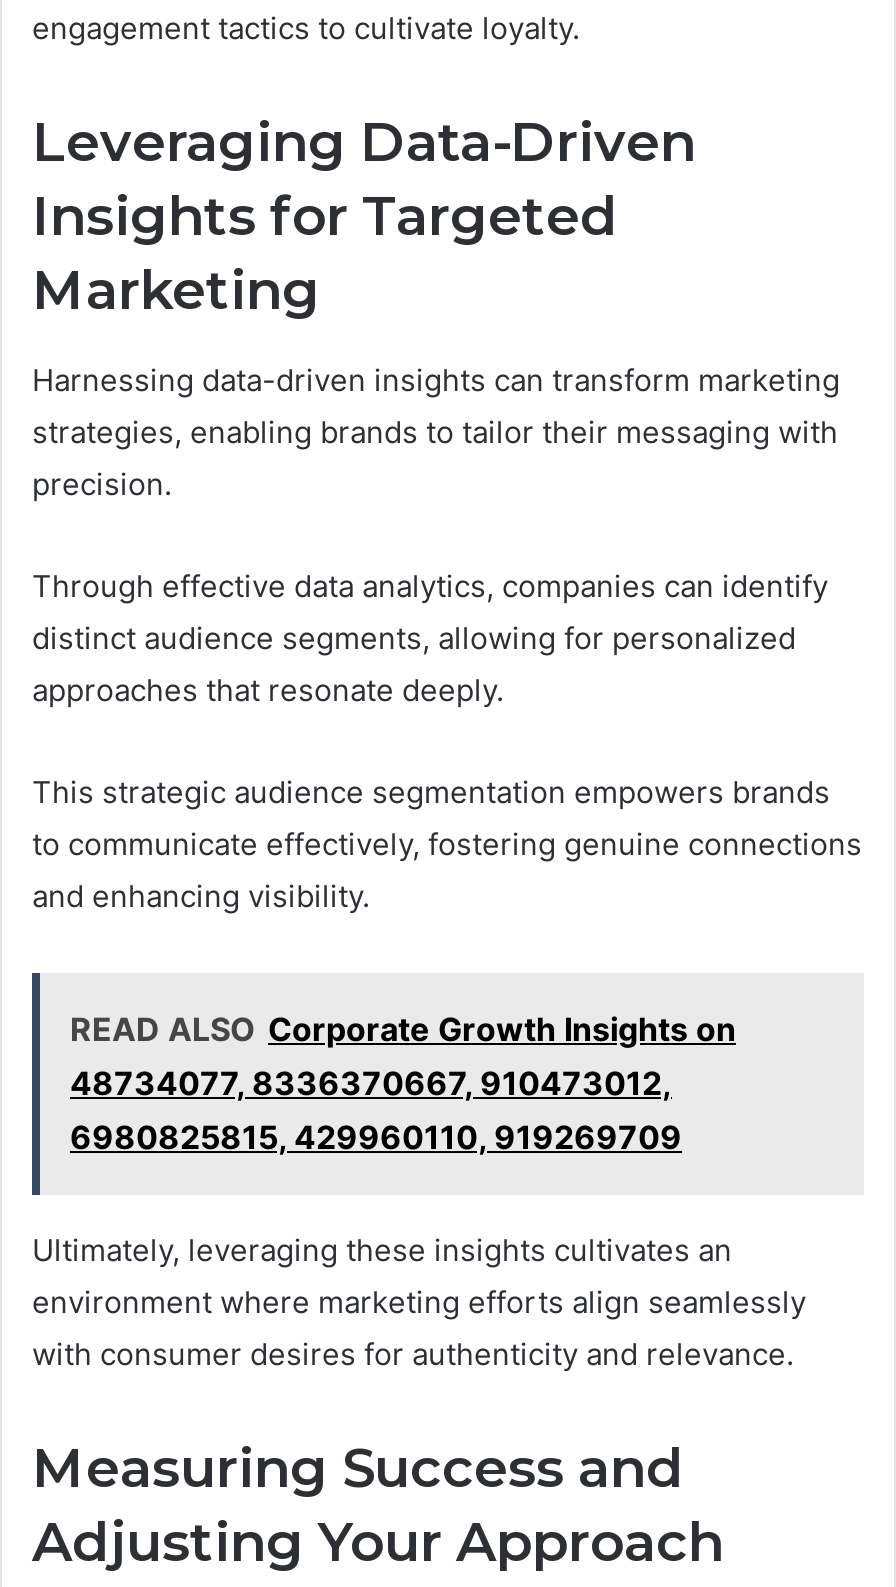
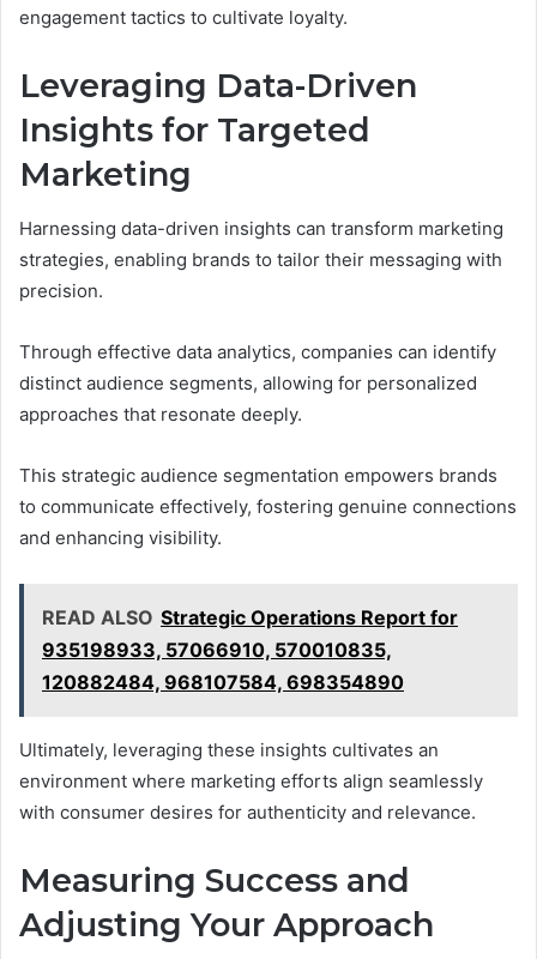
[70,1008,736,1048] READ ALSO Corporate Growth Insights on -> [42,605,458,629] READ ALSO Strategic Operations Report for
[70,1062,672,1102] 48734077, 8336370667, 910473012, -> [42,637,392,661] 935198933, 57066910, 570010835,
[70,1116,682,1156] 6980825815, 429960110, 919269709 -> [42,670,404,694] 120882484, 968107584, 698354890

